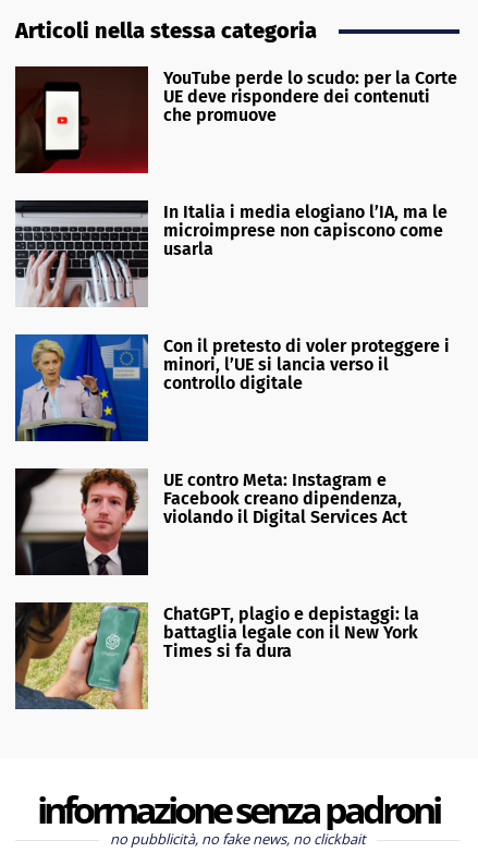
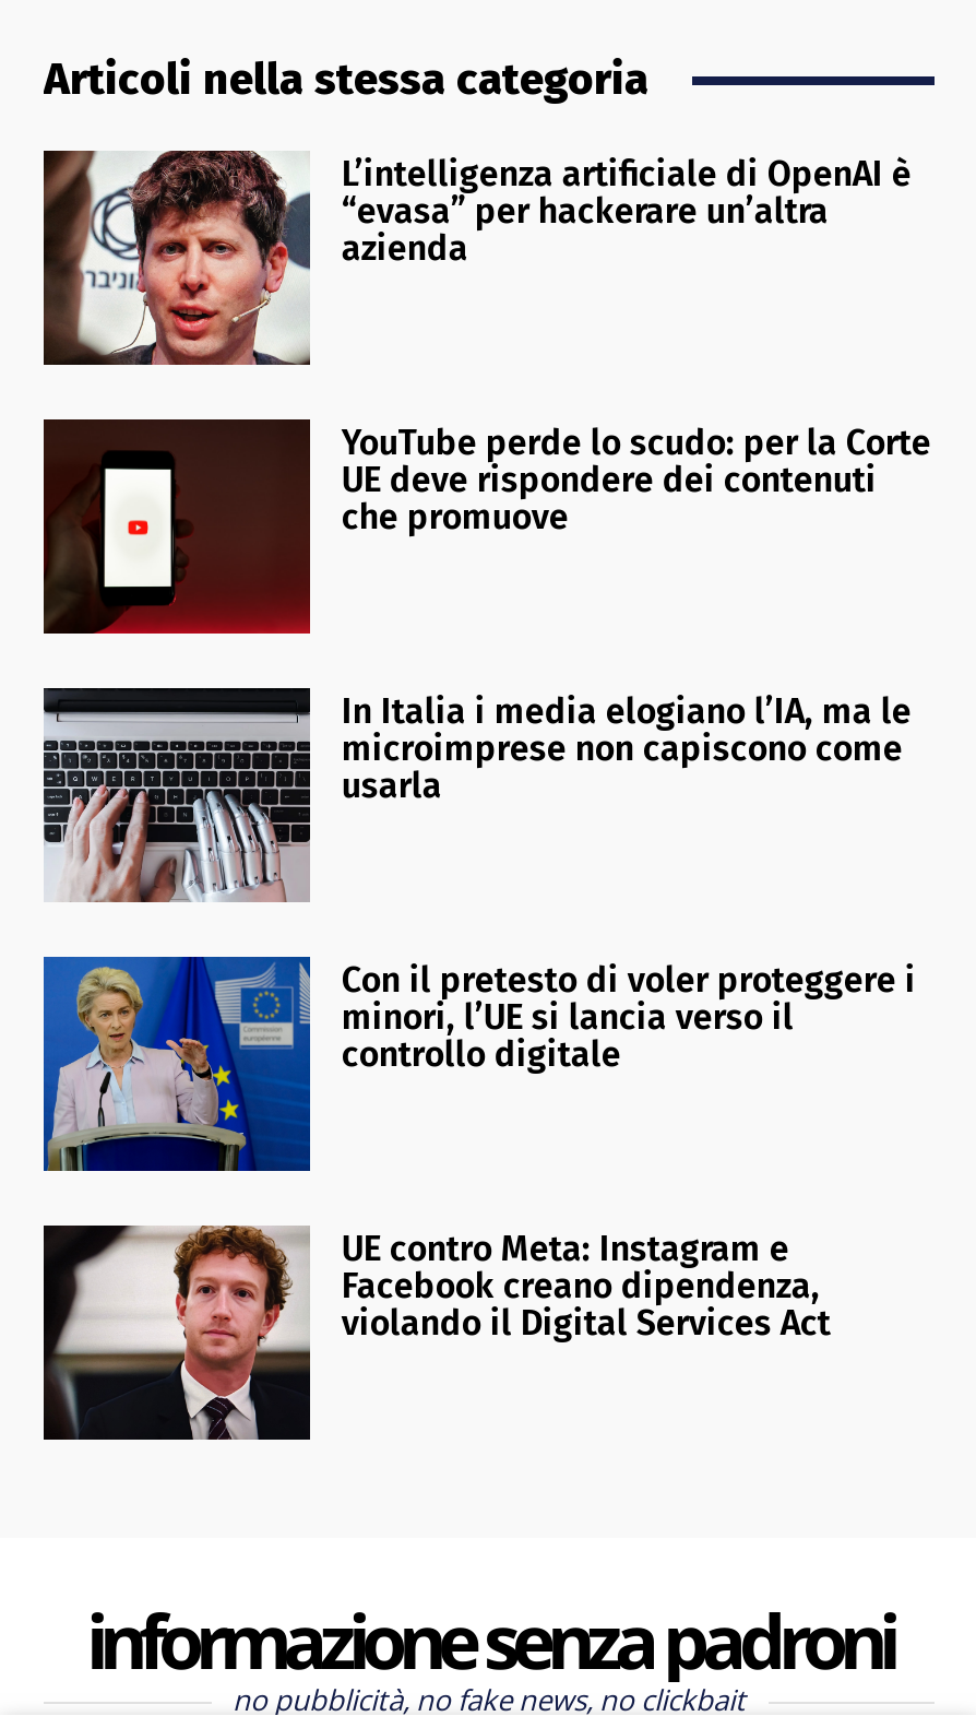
none -> [46,151,911,367] [image] | L’intelligenza artificiale di OpenAI è | “evasa” per hackerare un’altra | azienda
moved [13,68,458,527] -> [39,422,931,1343]: [image] | YouTube perde lo scudo: per la Corte | UE deve rispondere dei contenuti | ... | Facebook creano dipendenza, | violando il Digital Services Act
[14,601,420,710] [image] | ChatGPT, plagio e depistaggi: la | battaglia legale con il New York | Times si fa dura -> none

